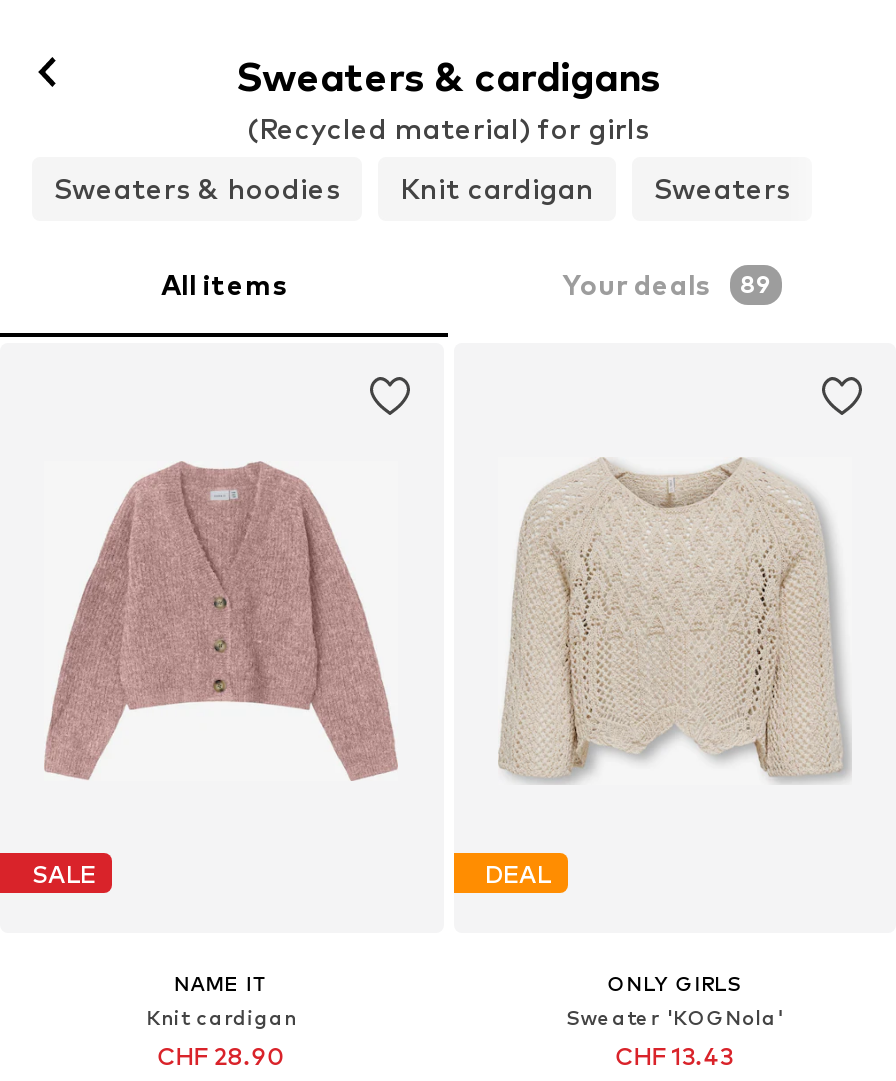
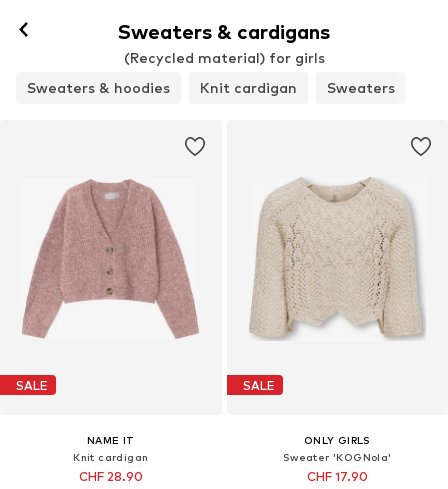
[161,267,772,301] All items | Your deals | 89 -> none
[485,859,551,889] DEAL -> [242,378,274,393] SALE
[616,1042,734,1072] CHF 13.43 -> [307,469,368,484] CHF 17.90

